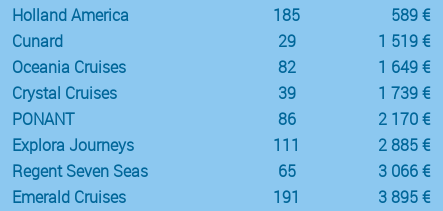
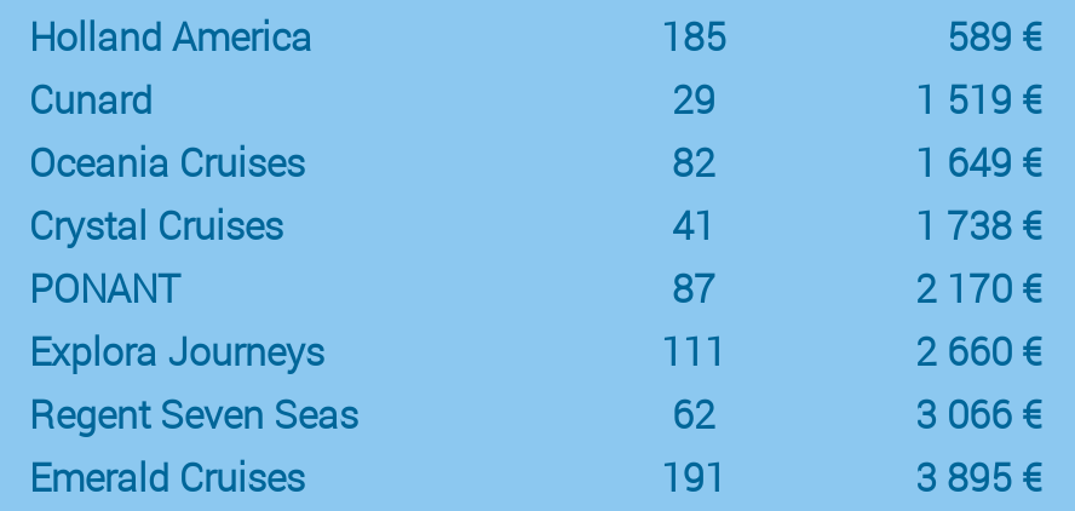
[277,82,295,104] 39 -> [672,198,715,251] 41
[378,82,430,104] 1 739 € -> [915,198,1041,251] 1 738 €
[277,108,295,130] 86 -> [672,261,715,314] 87
[378,134,430,156] 2 885 € -> [915,324,1041,377] 2 660 €
[277,160,295,182] 65 -> [672,387,715,440] 62

